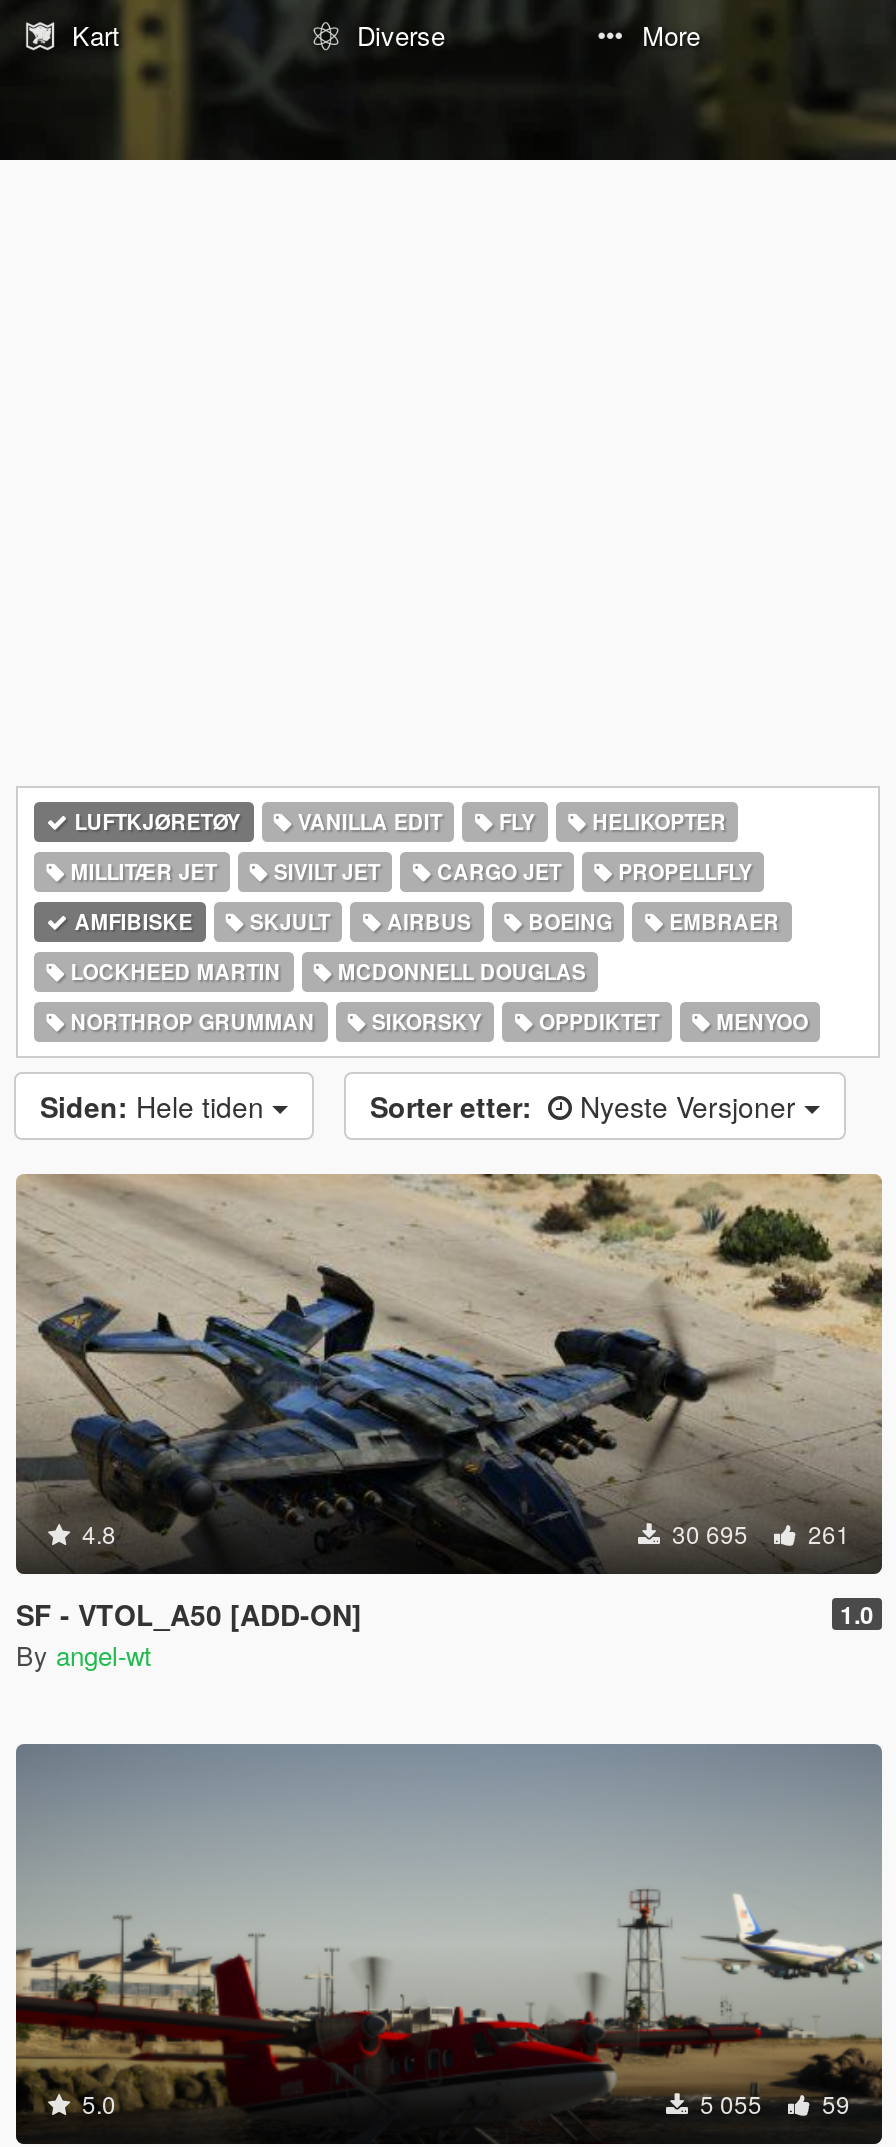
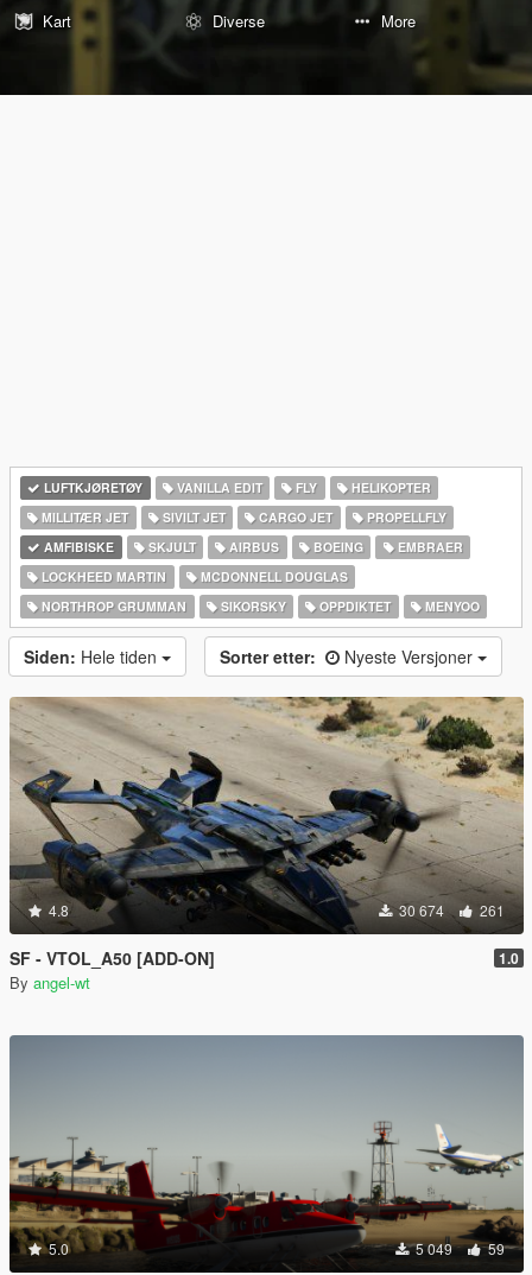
[666,1516,850,1550] 30 695 261 -> [395,900,505,920] 30 674 261
[694,2086,850,2120] 5 055 59 -> [412,1238,505,1258] 5 049 59

